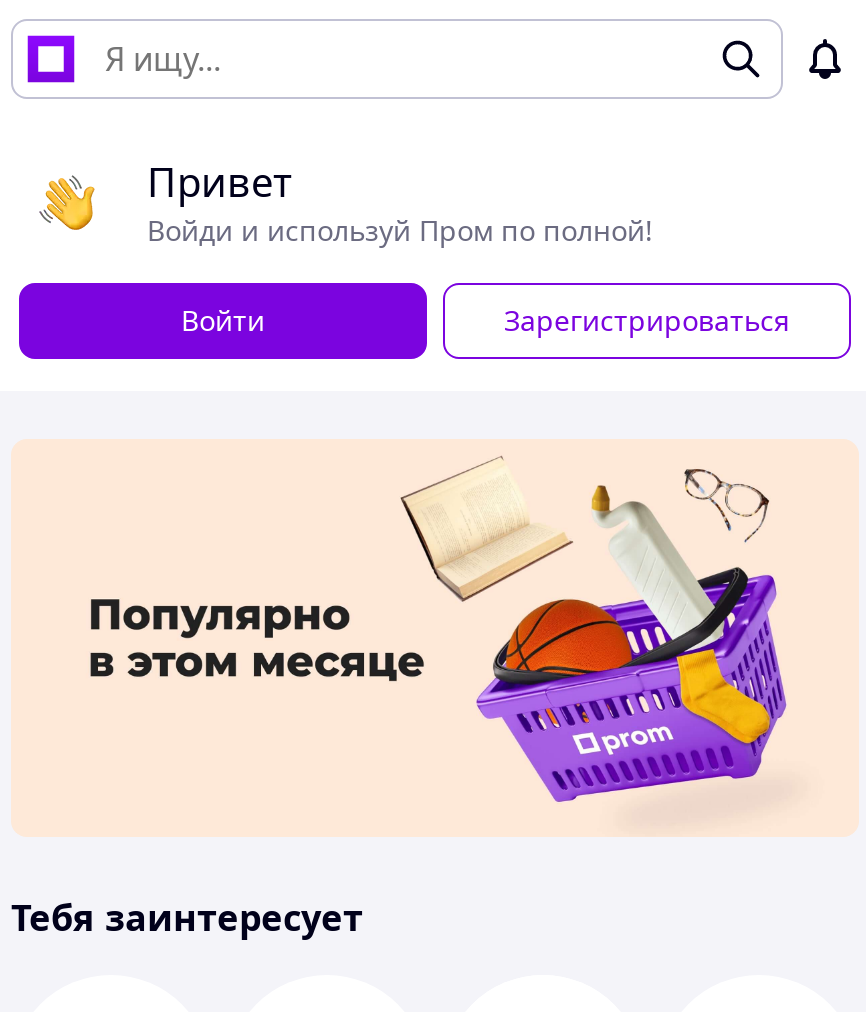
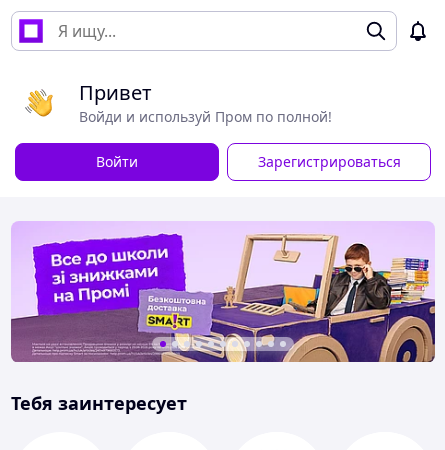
[13,441,857,835] [image] -> [10,221,436,363] [image]

